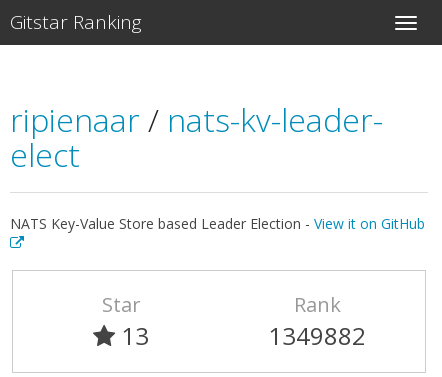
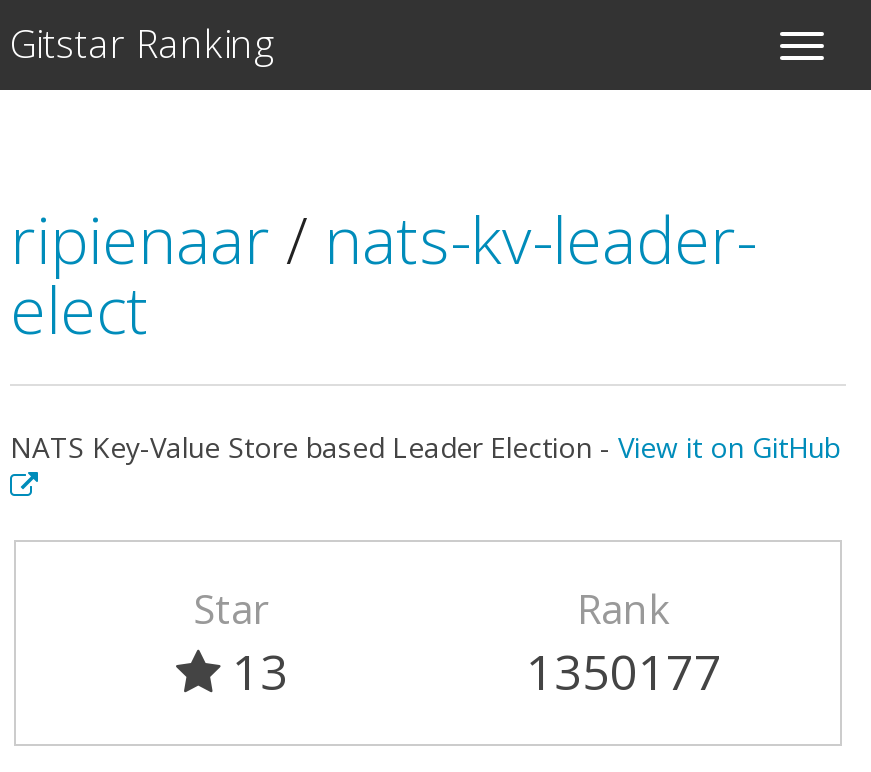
[268,319,366,352] 1349882 -> [526,638,722,704] 1350177

